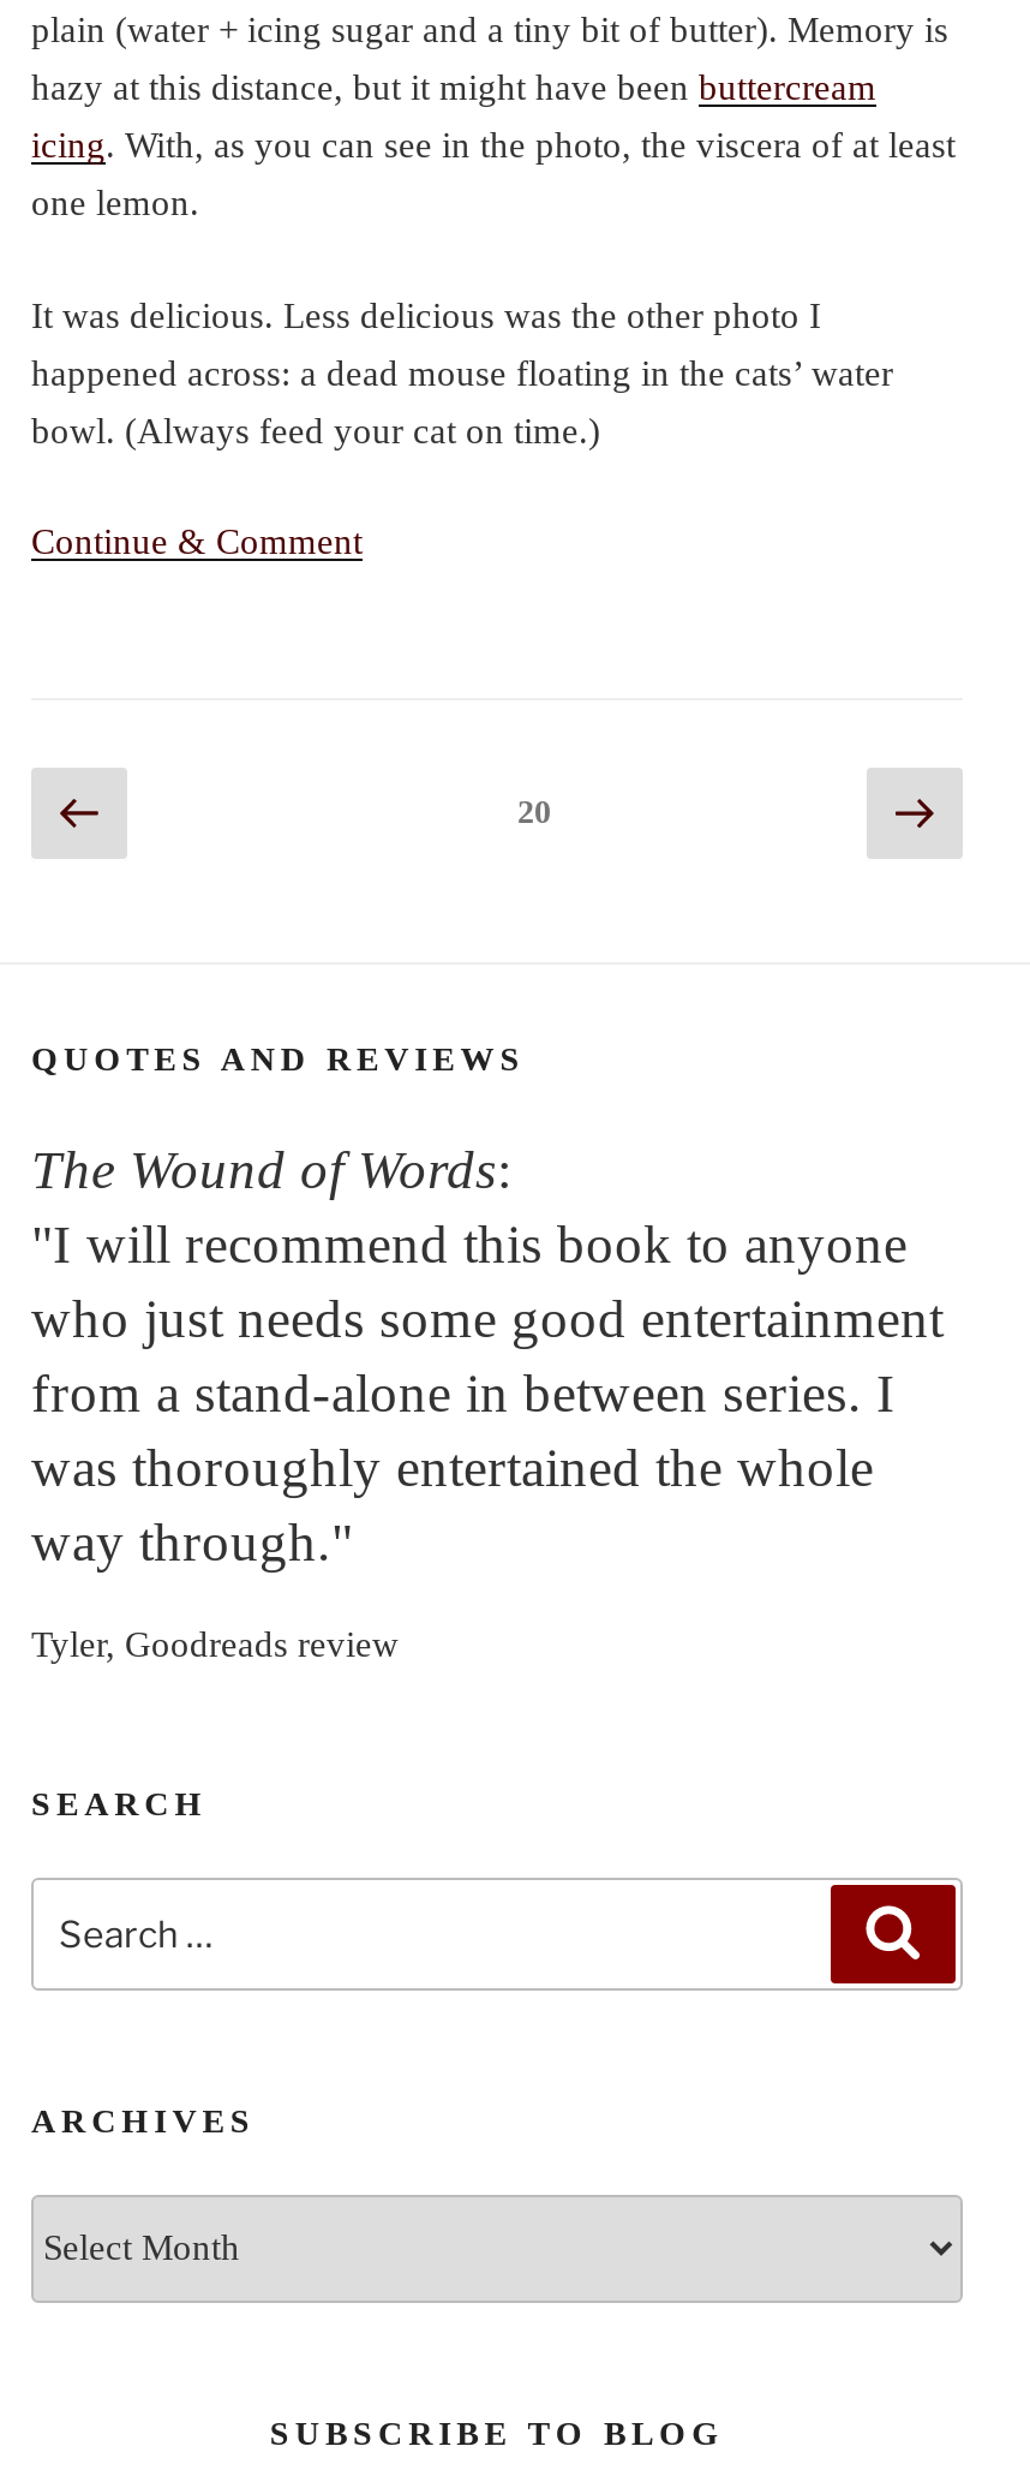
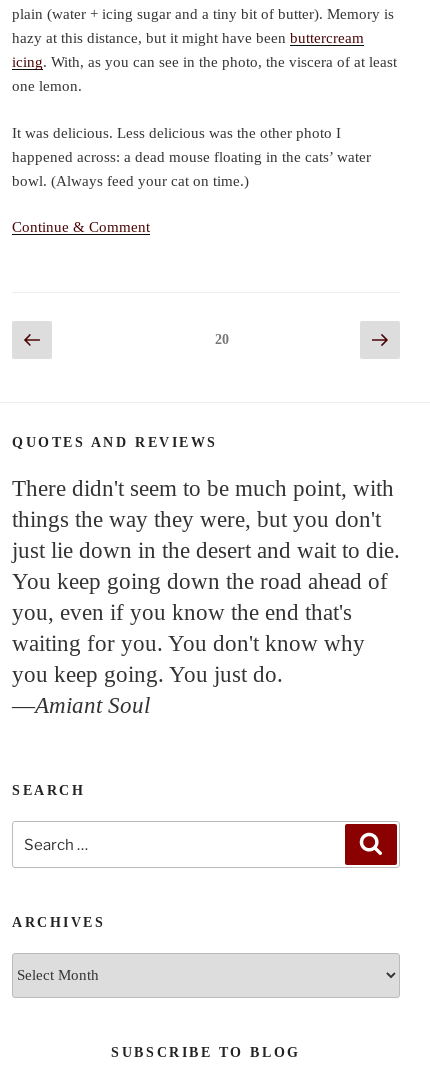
[31,1141,944,1665] The Wound of Words: | "I will recommend this book to anyone | who just needs some good entertainment | from a stand-alone in between series. I | was thoroughly entertained the whole | way through." | Tyler, Goodreads review -> [12,476,400,718] There didn't seem to be much point, with | things the way they were, but you don't | just lie down in the desert and wait to die. | You keep going down the road ahead of | you, even if you know the end that's | waiting for you. You don't know why | you keep going. You just do. | —Amiant Soul

